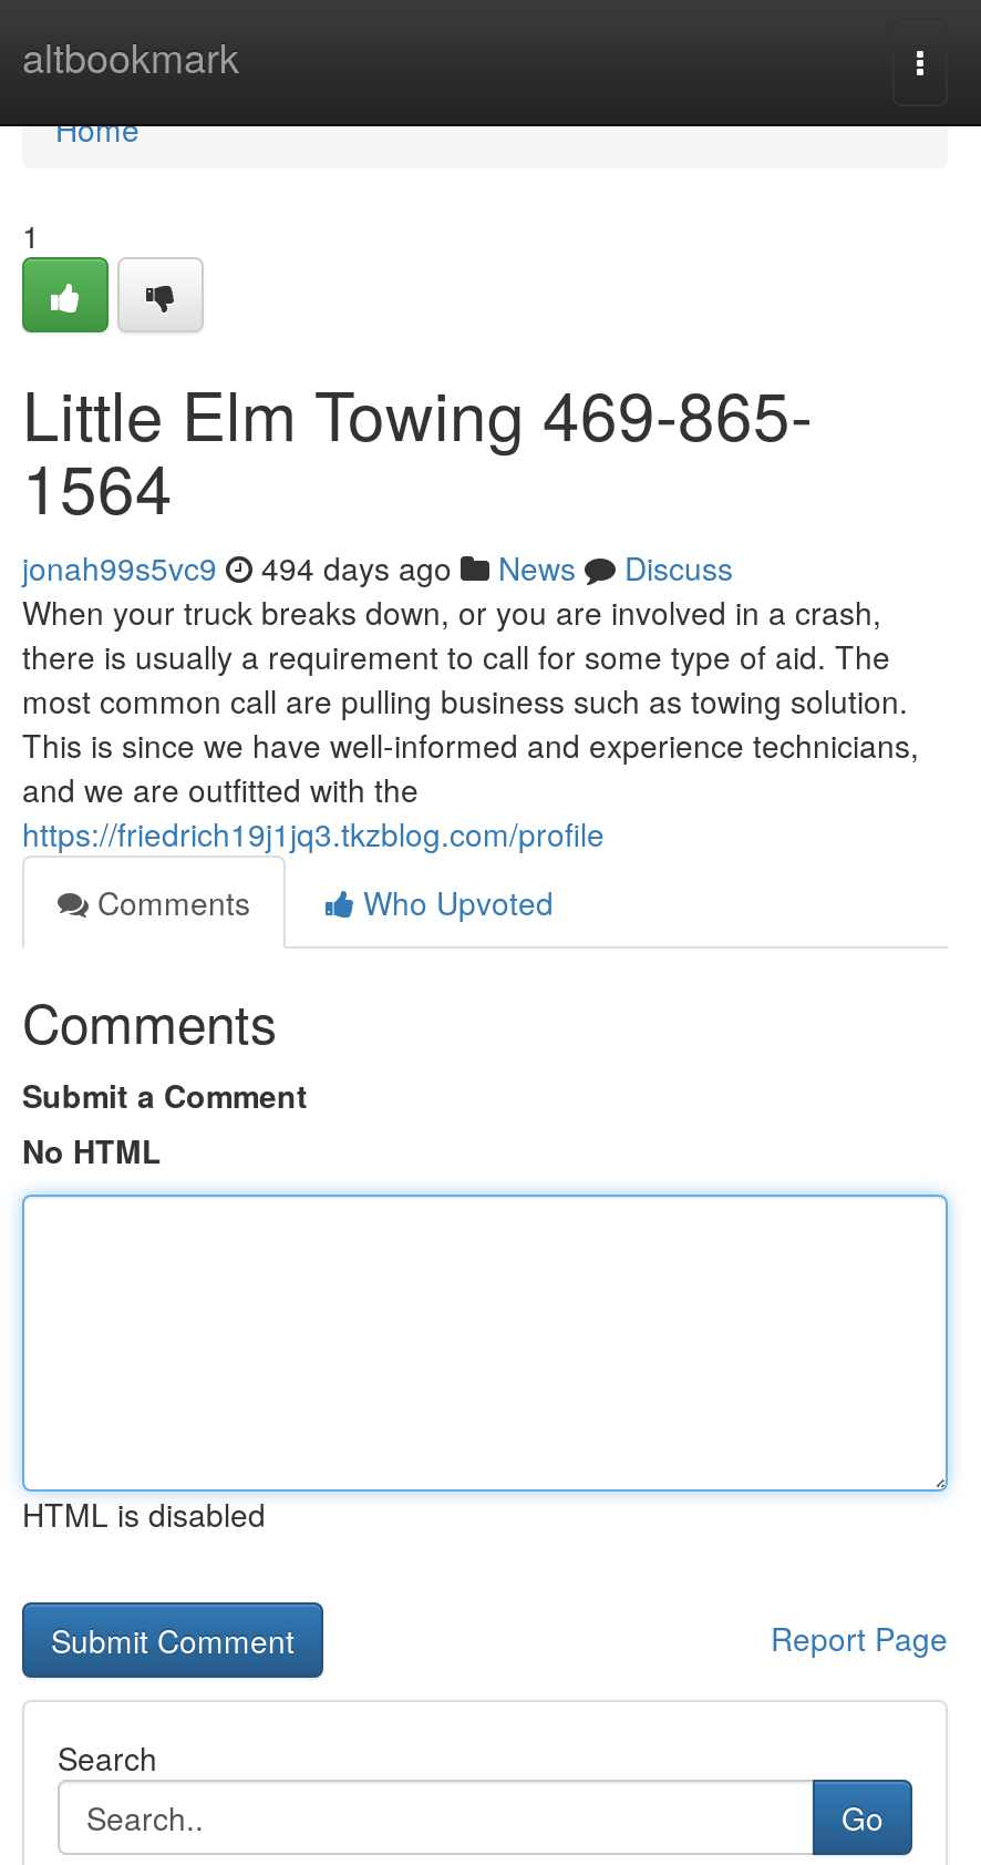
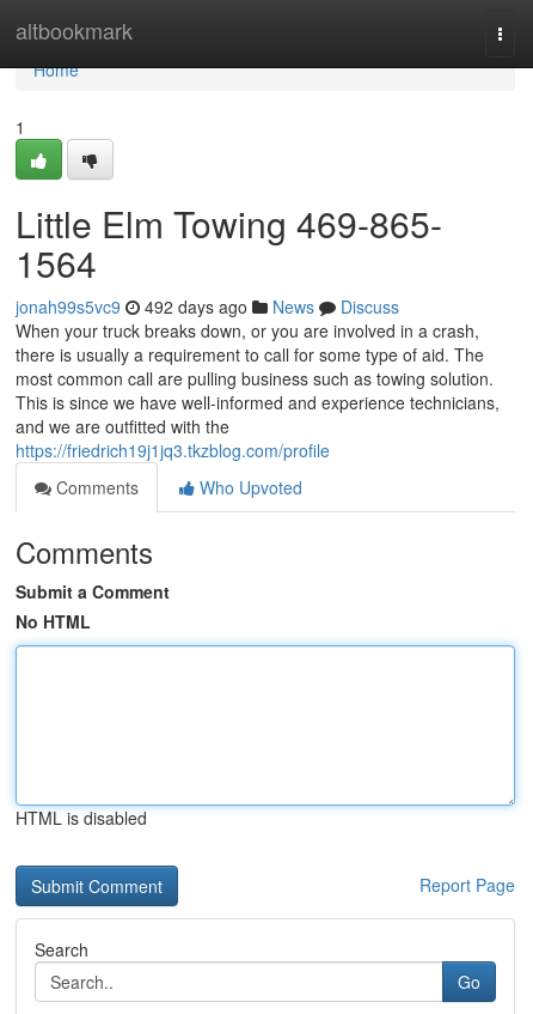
[22,545,733,590] jonah99s5vc9 494 days ago News Discuss -> [16,295,399,318] jonah99s5vc9 492 days ago News Discuss

